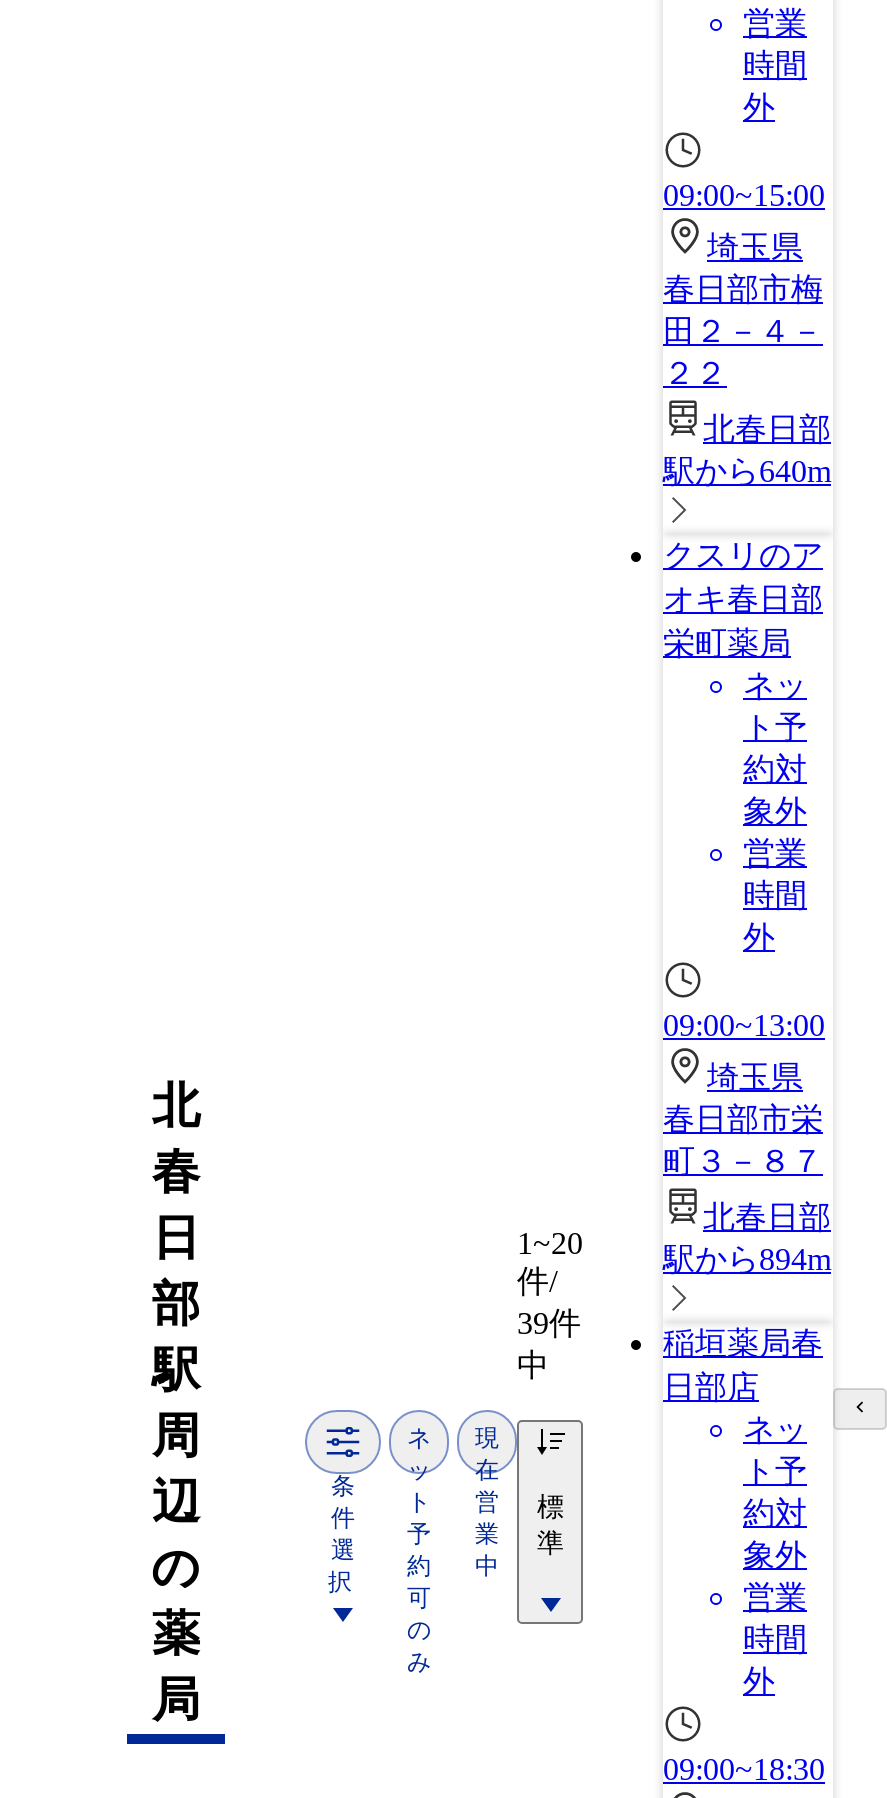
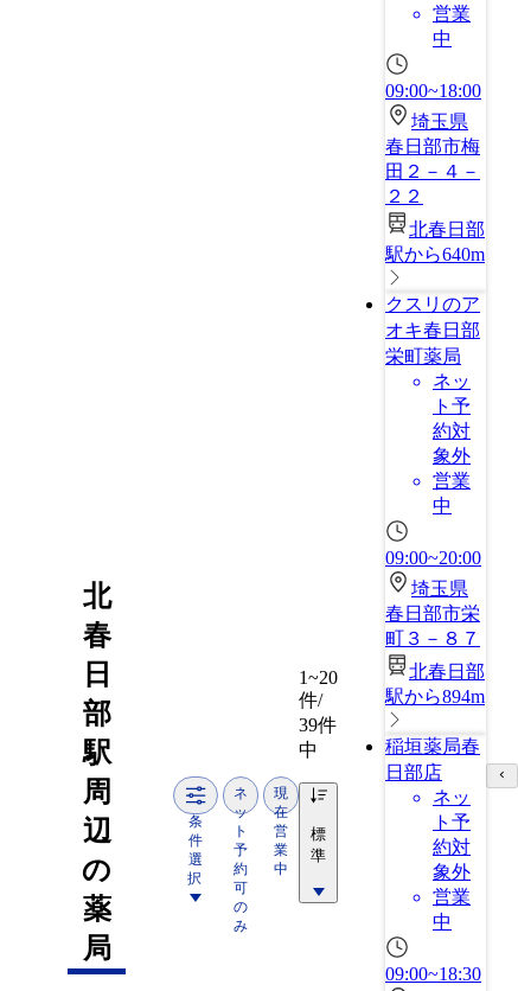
[743,48,807,124] 時間 | 外 -> [433,28,452,49] 中
[663,178,825,212] 09:00~15:00 -> [385,81,481,101] 09:00~18:00
[743,878,807,954] 時間 | 外 -> [433,495,452,516] 中
[663,1008,825,1042] 09:00~13:00 -> [385,548,481,568] 09:00~20:00
[743,1622,807,1698] 時間 | 外 -> [433,912,452,932] 中

